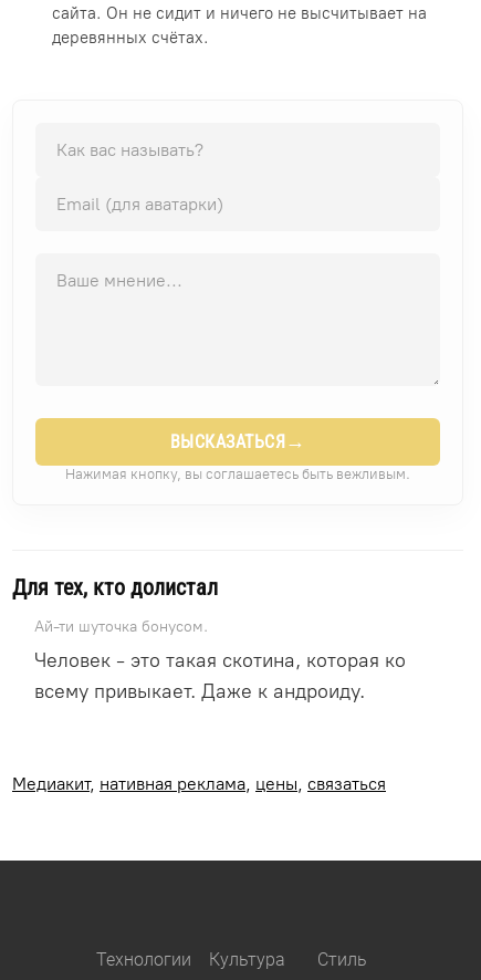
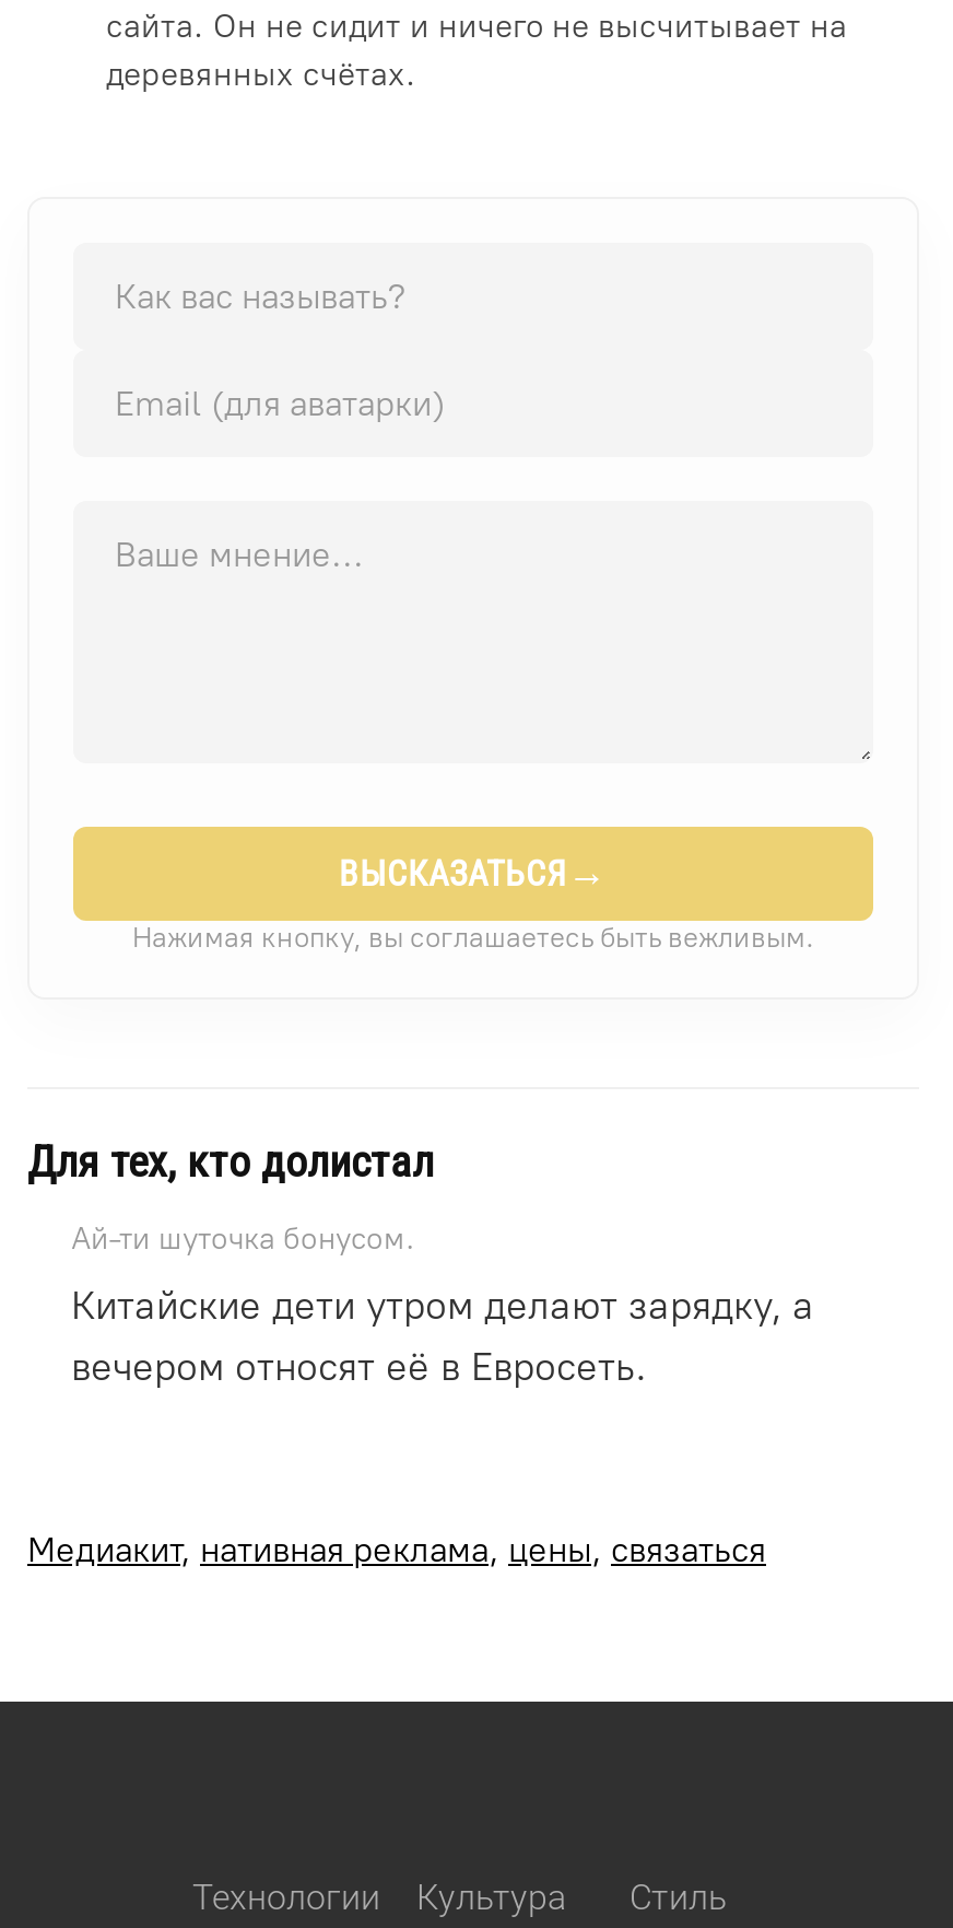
[34,648,406,703] Человек - это такая скотина, которая ко | всему привыкает. Даже к андроиду. -> [71,1281,814,1391] Китайские дети утром делают зарядку, а | вечером относят её в Евросеть.

